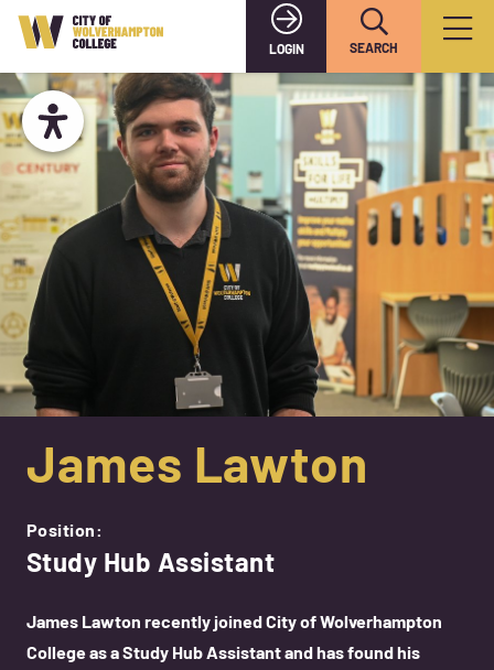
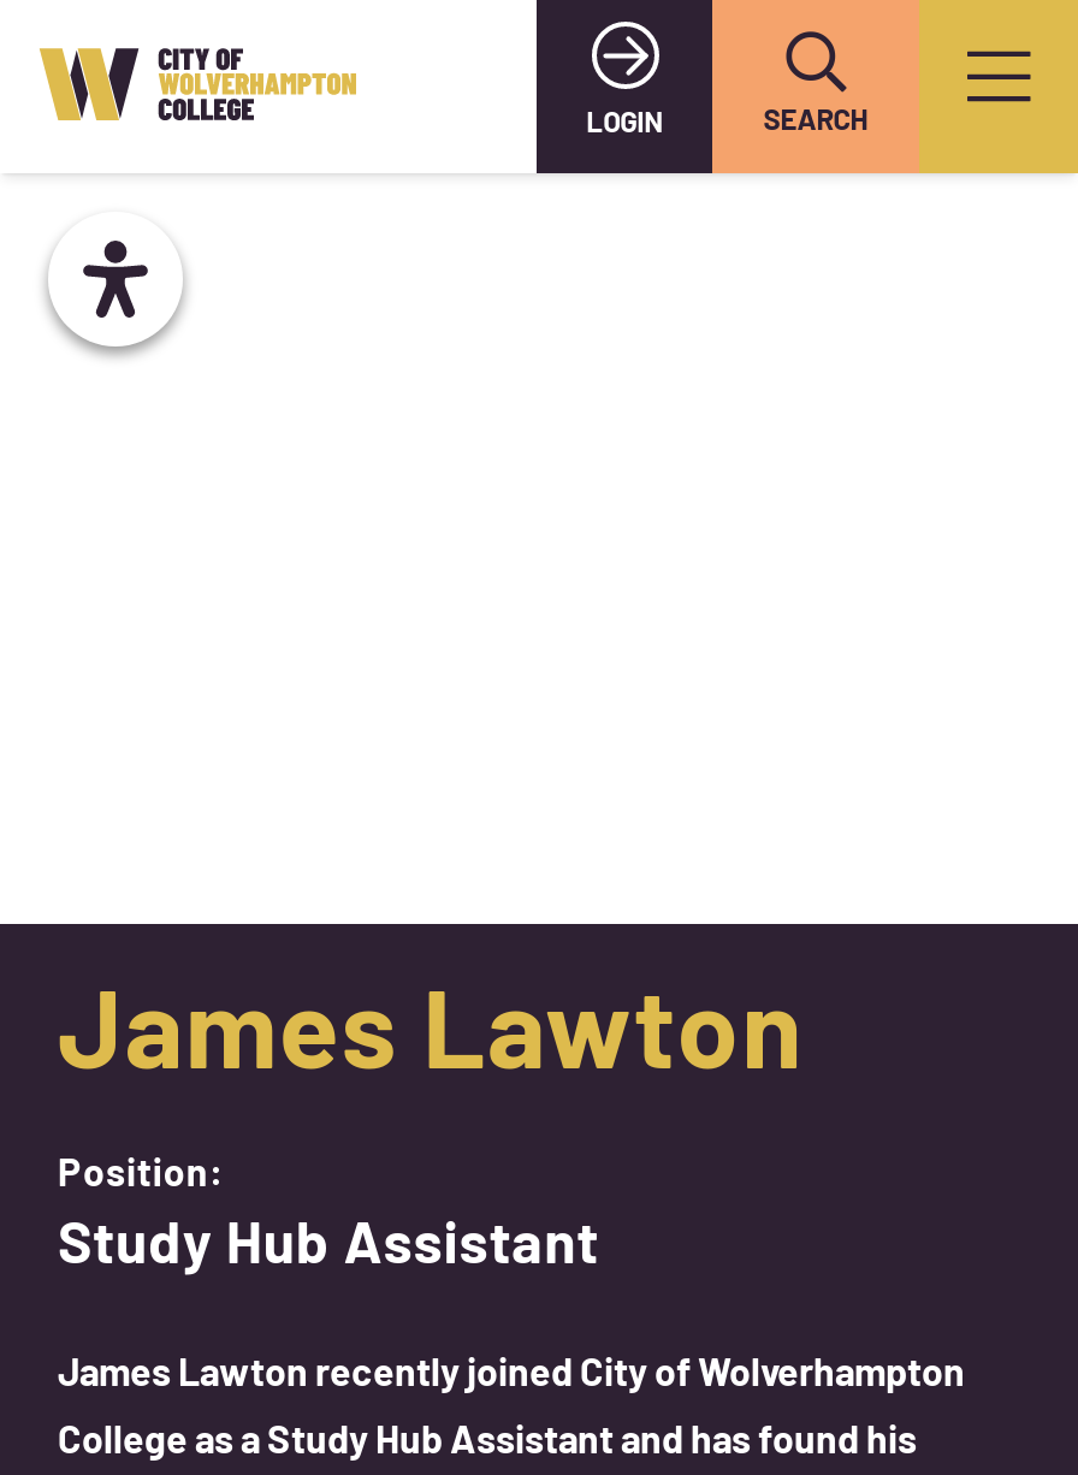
[3,72,491,418] [image] -> none

